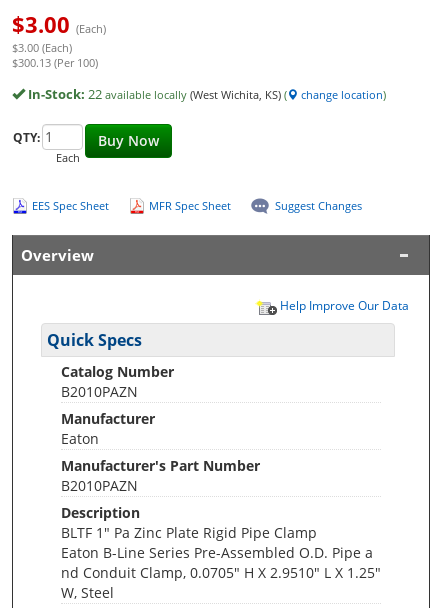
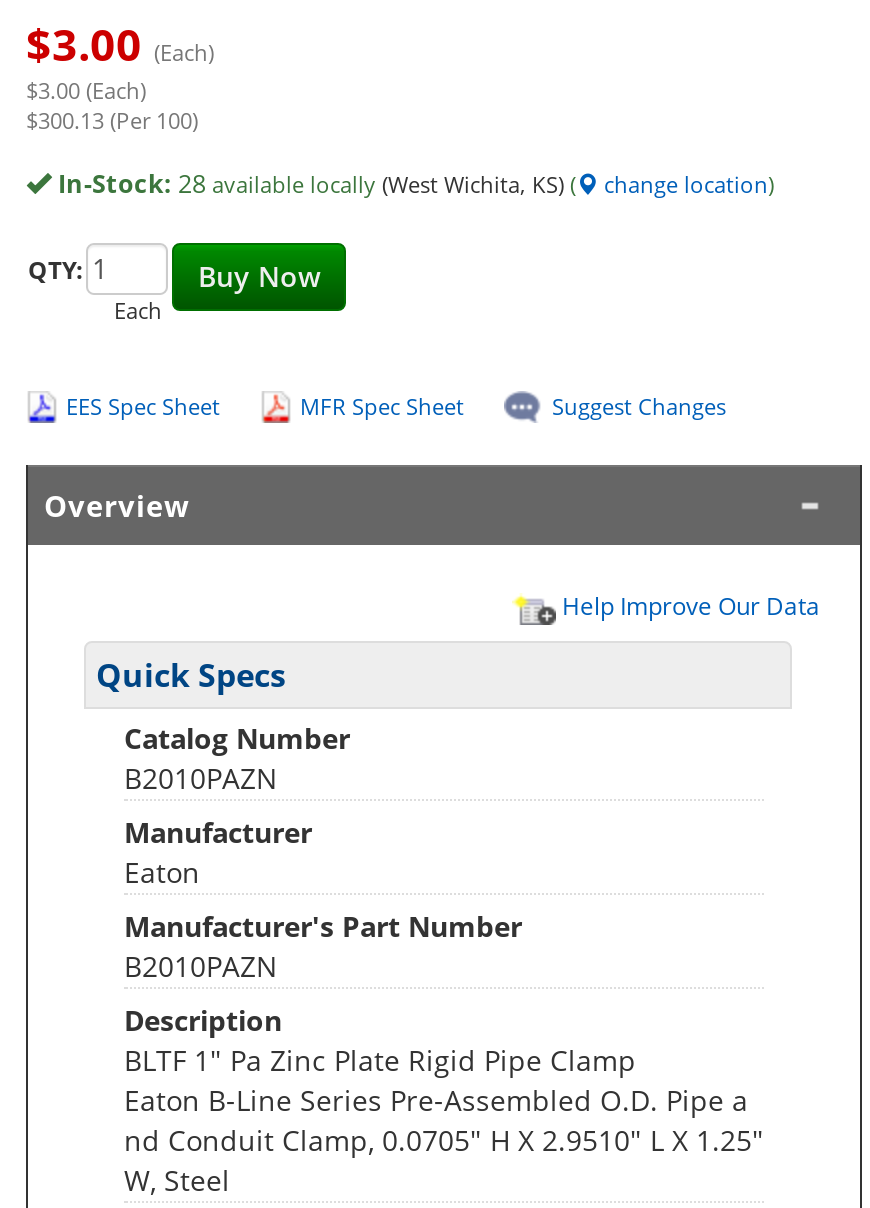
[28,85,287,103] In-Stock: 22 available locally (West Wichita, KS) ( -> [58,165,576,201] In-Stock: 28 available locally (West Wichita, KS) (

